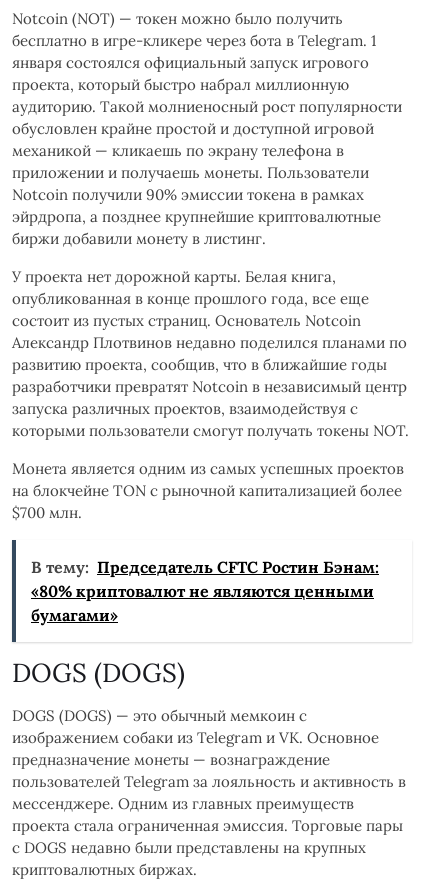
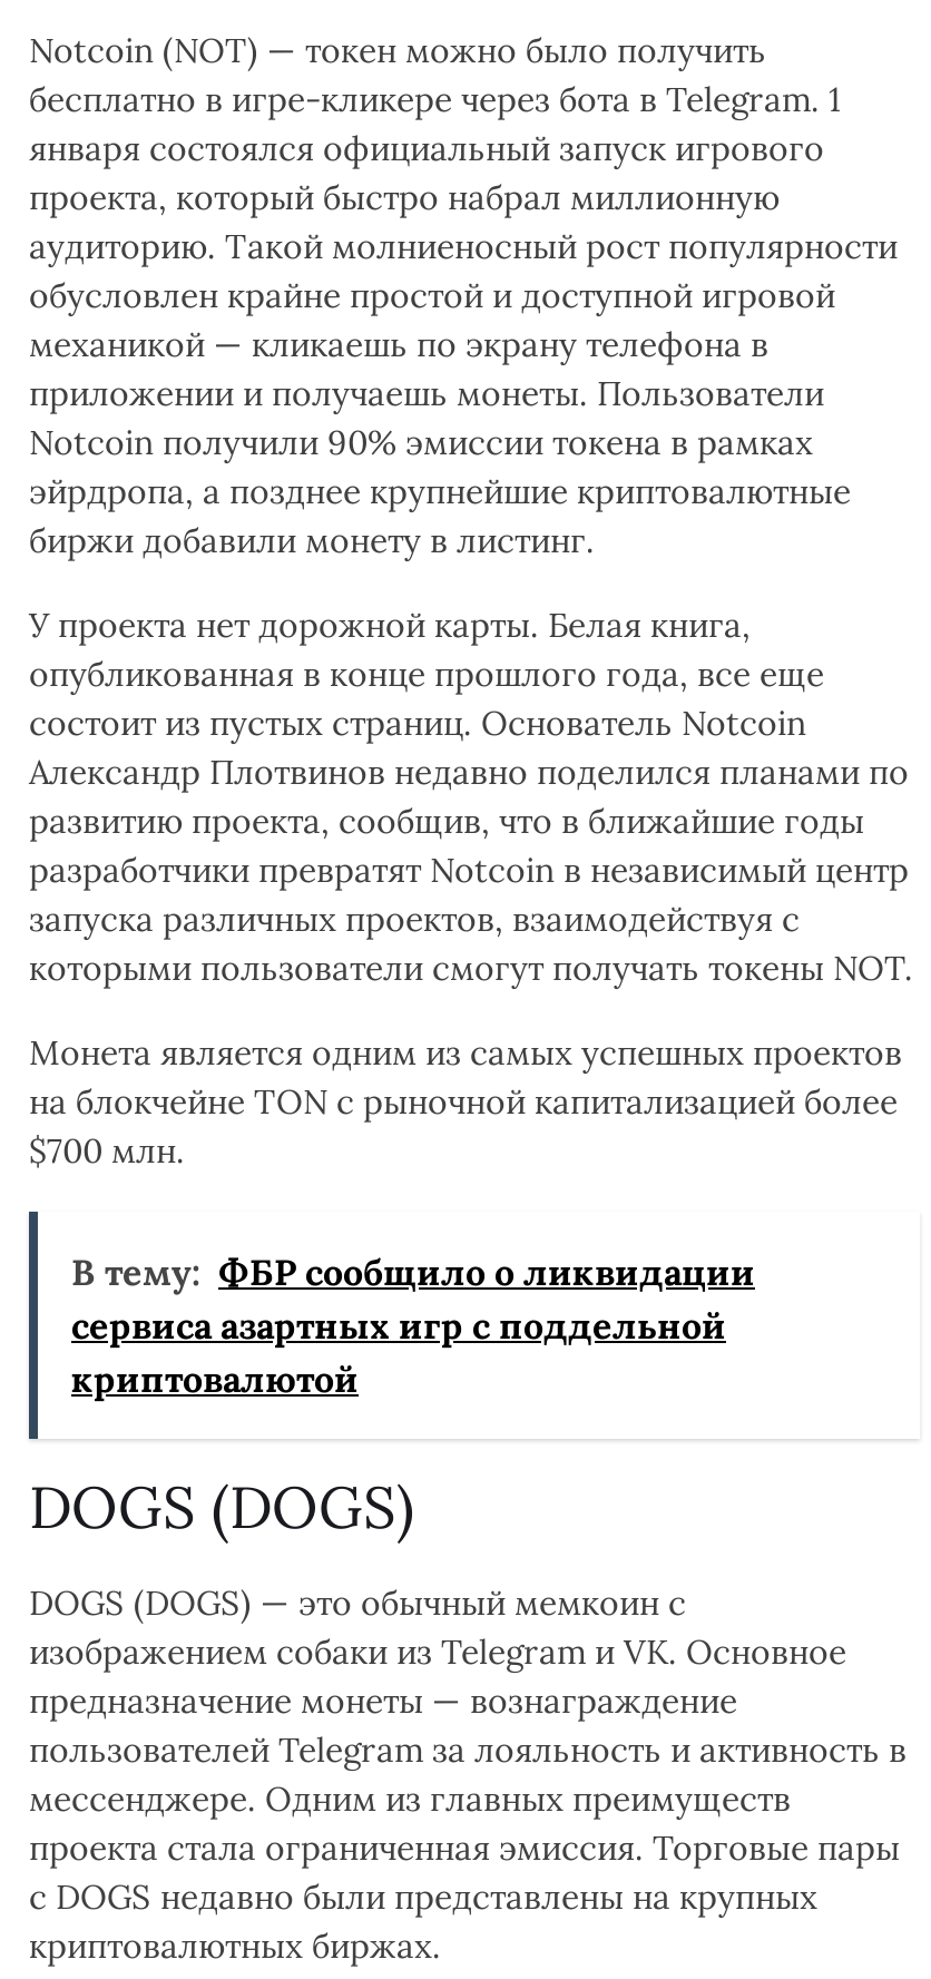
[31,557,379,625] В тему: Председатель CFTC Ростин Бэнам: | «80% криптовалют не являются ценными | бумагами» -> [71,1249,755,1401] В тему: ФБР сообщило о ликвидации | сервиса азартных игр с поддельной | криптовалютой

